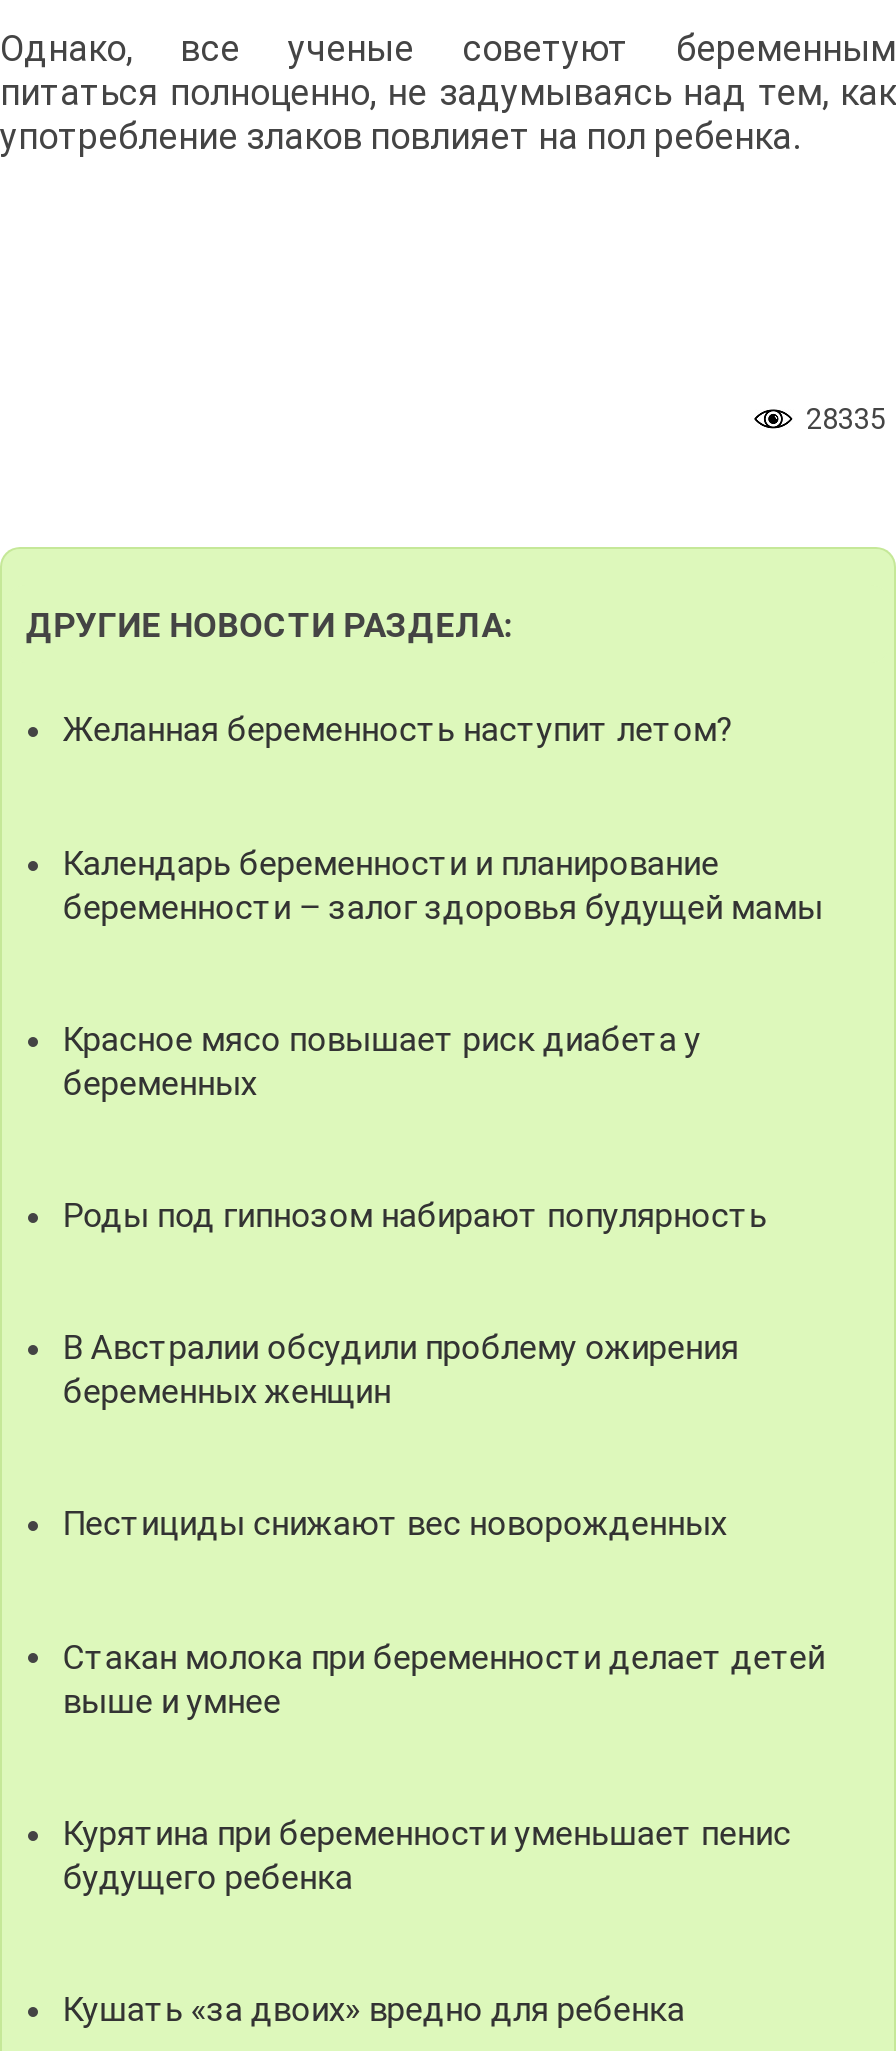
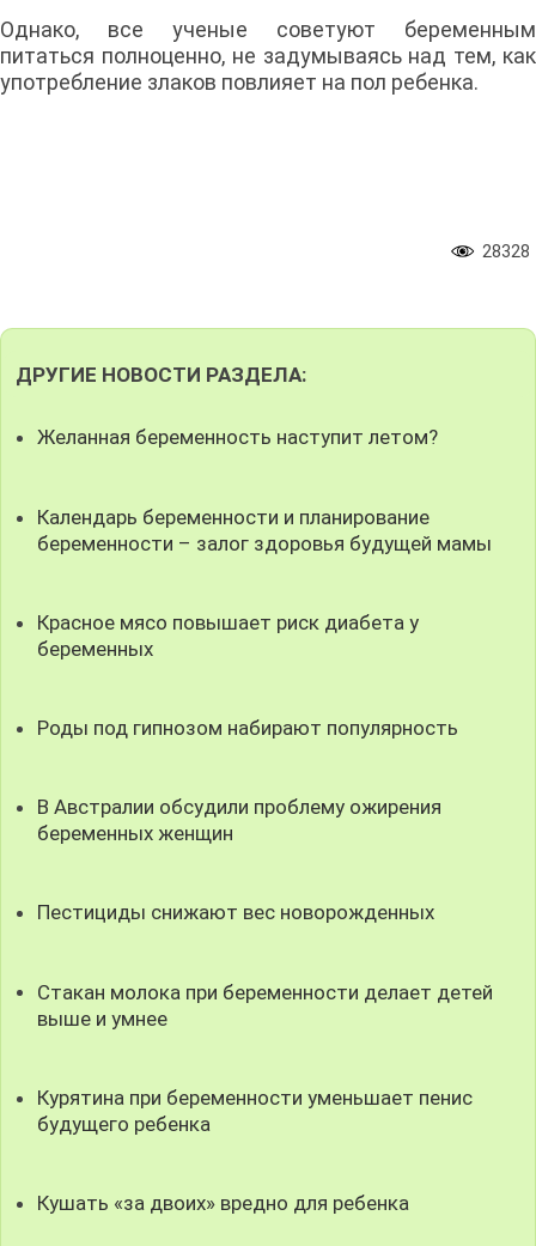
[798,403,886,437] 28335 -> [477,242,530,262] 28328

